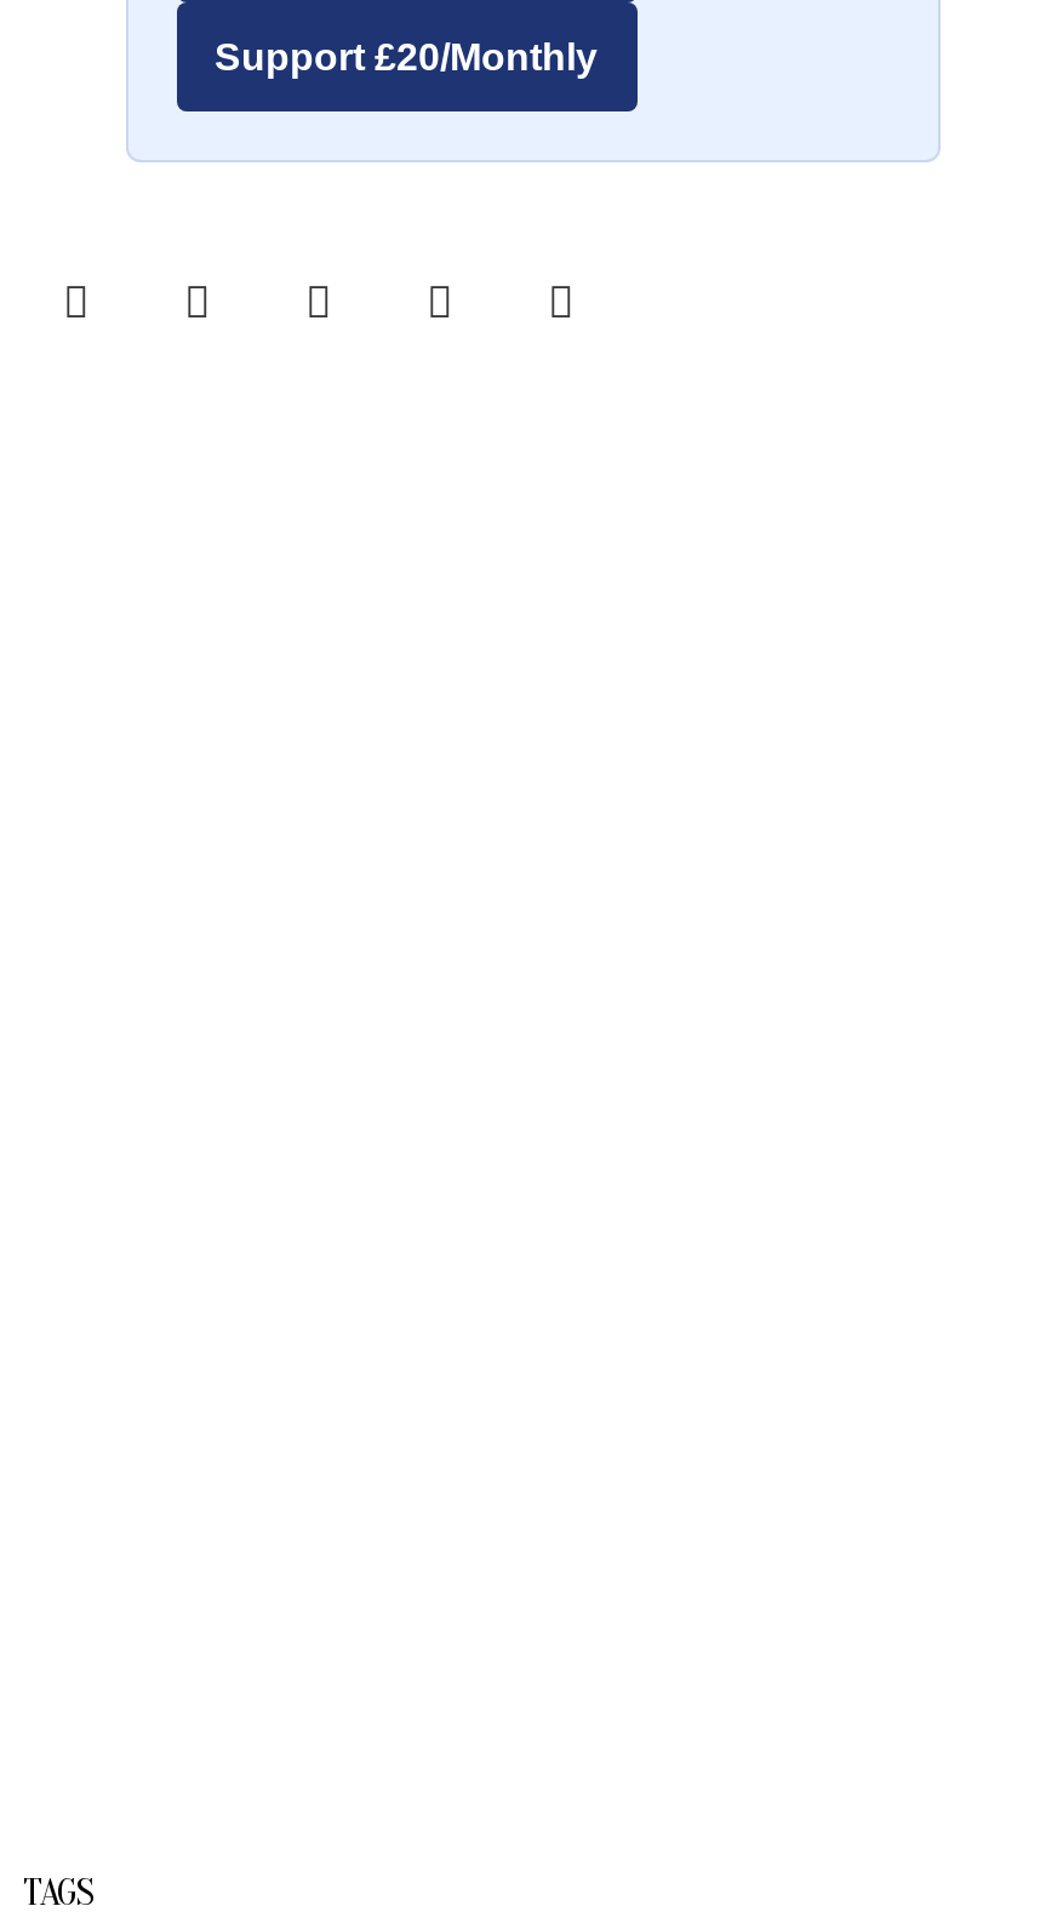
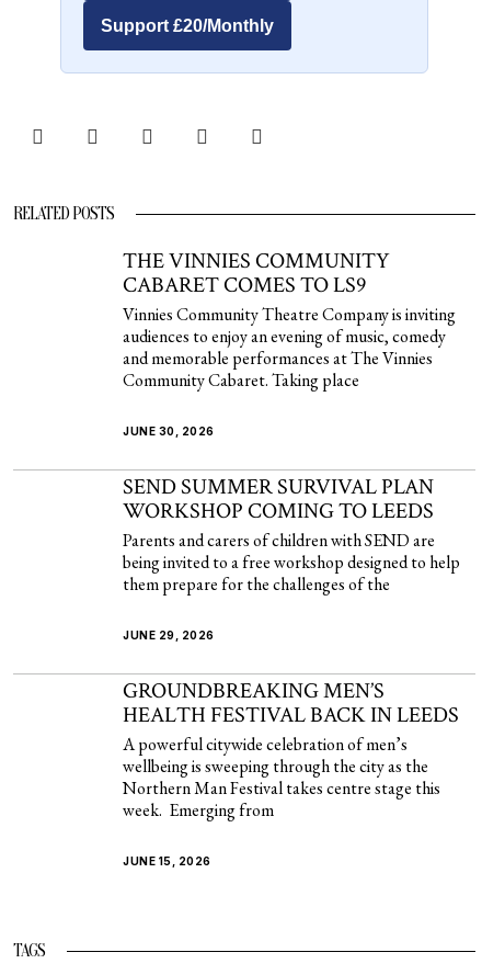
none -> [14,204,461,867] RELATED POSTS | THE VINNIES COMMUNITY | CABARET COMES TO LS9 | Vinnies Community Theatre Company is inviting | audiences to enjoy an evening of music, comedy | and memorable performances at The Vinnies | Community Cabaret. Taking place | JUNE 30, 2026 | SEND SUMMER SURVIVAL PLAN | WORKSHOP COMING TO LEEDS | Parents and carers of children with SEND are | being invited to a free workshop designed to help | them prepare for the challenges of the | JUNE 29, 2026 | GROUNDBREAKING MEN’S | HEALTH FESTIVAL BACK IN LEEDS | A powerful citywide celebration of men’s | wellbeing is sweeping through the city as the | Northern Man Festival takes centre stage this | week. Emerging from | JUNE 15, 2026

